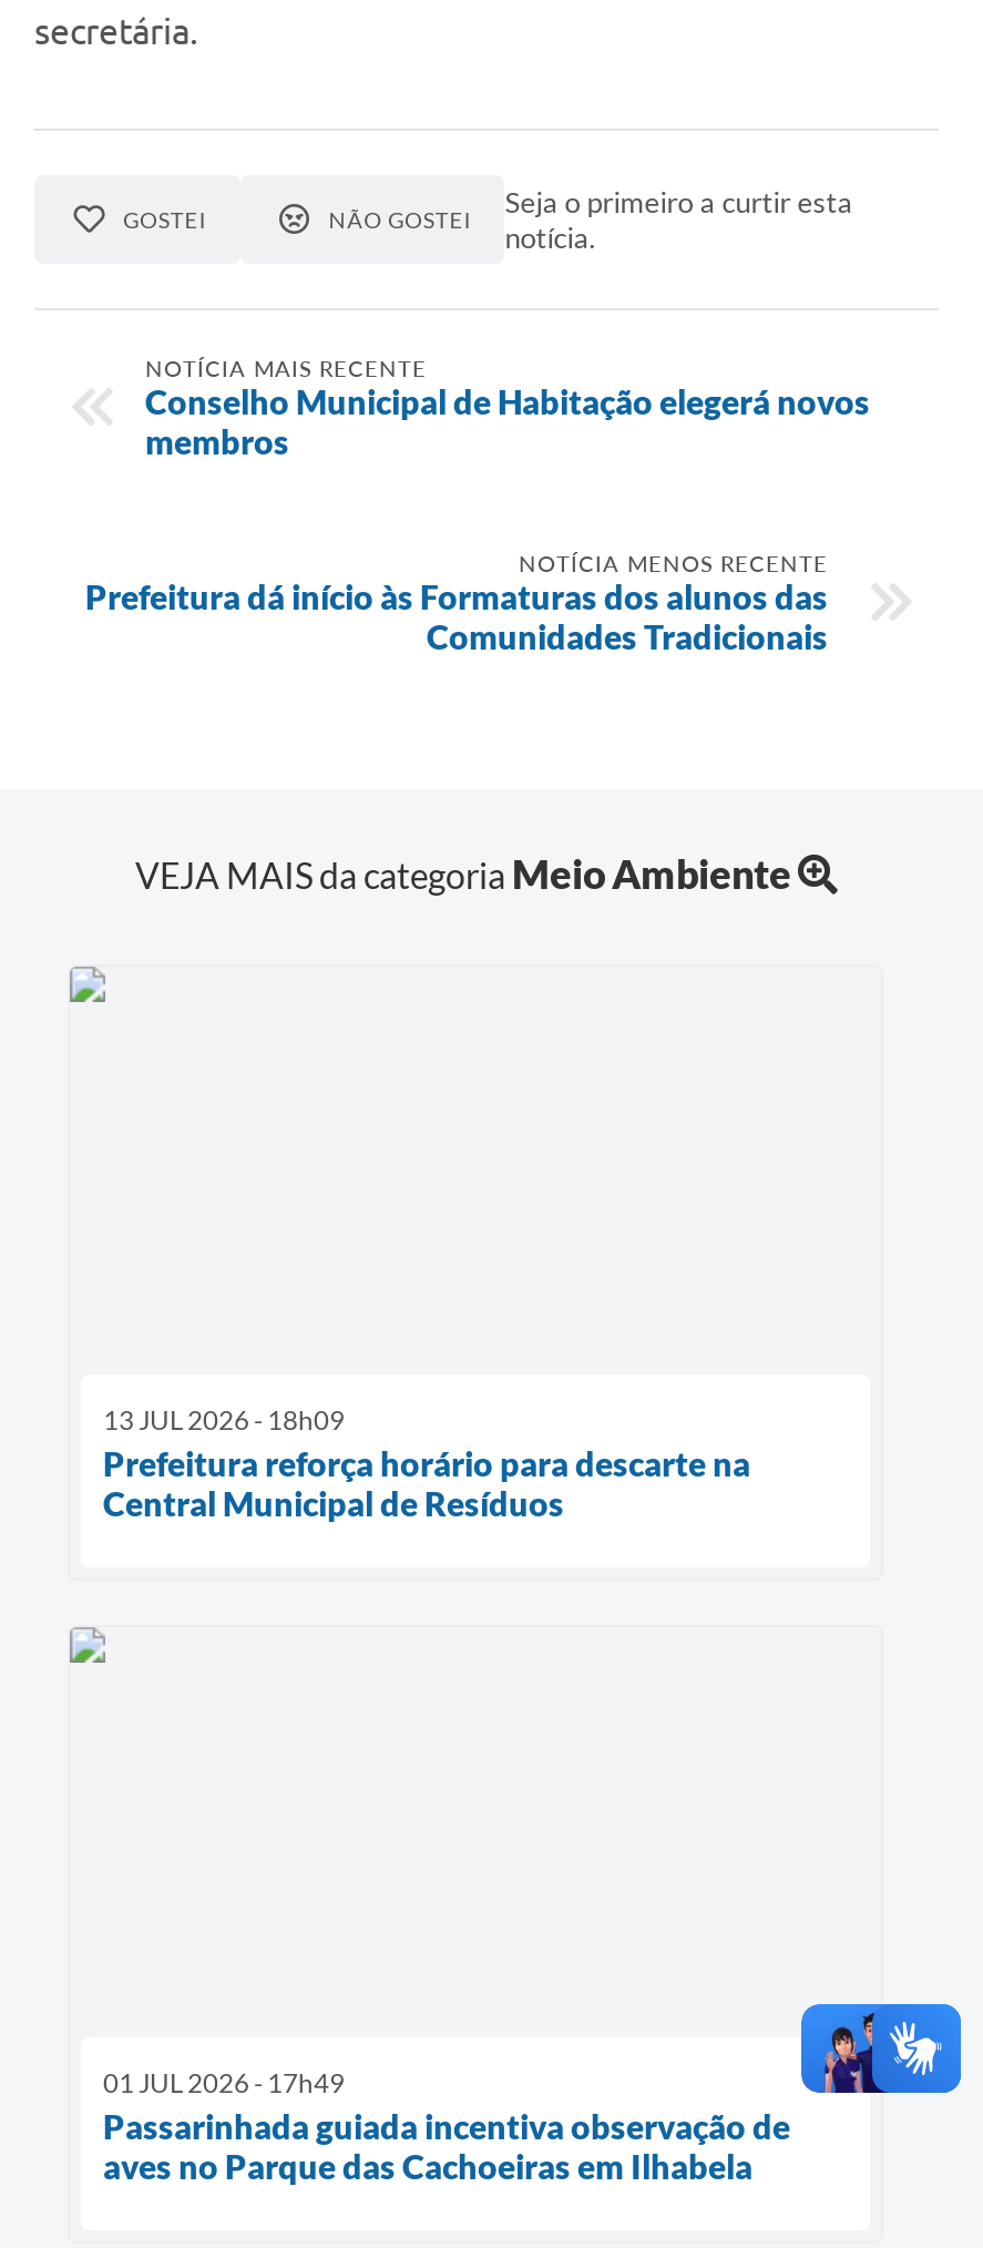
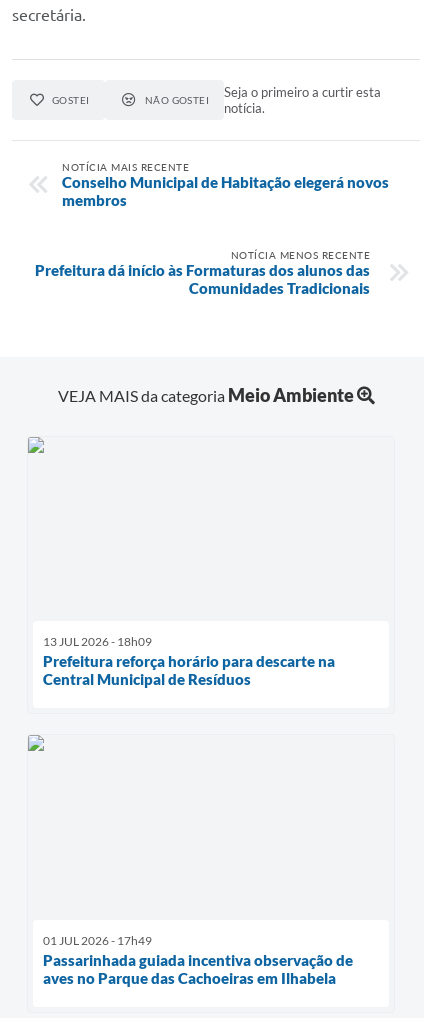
[799,2002,963,2095] [image] -> none

